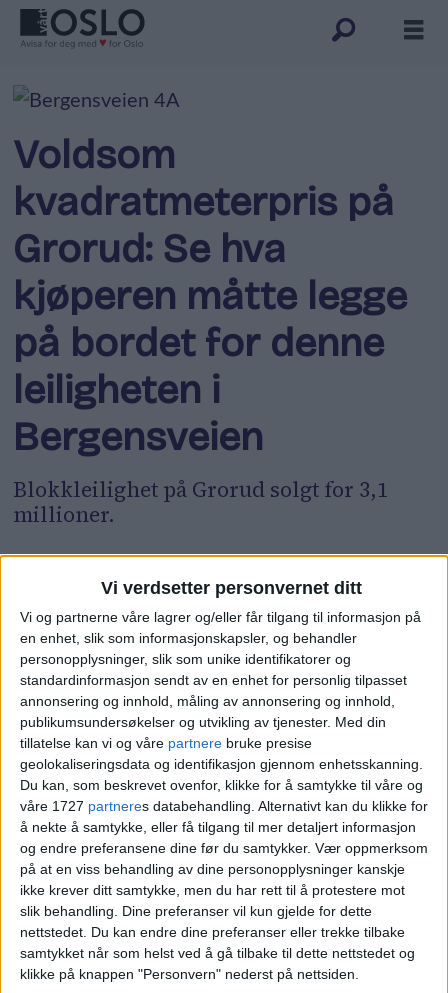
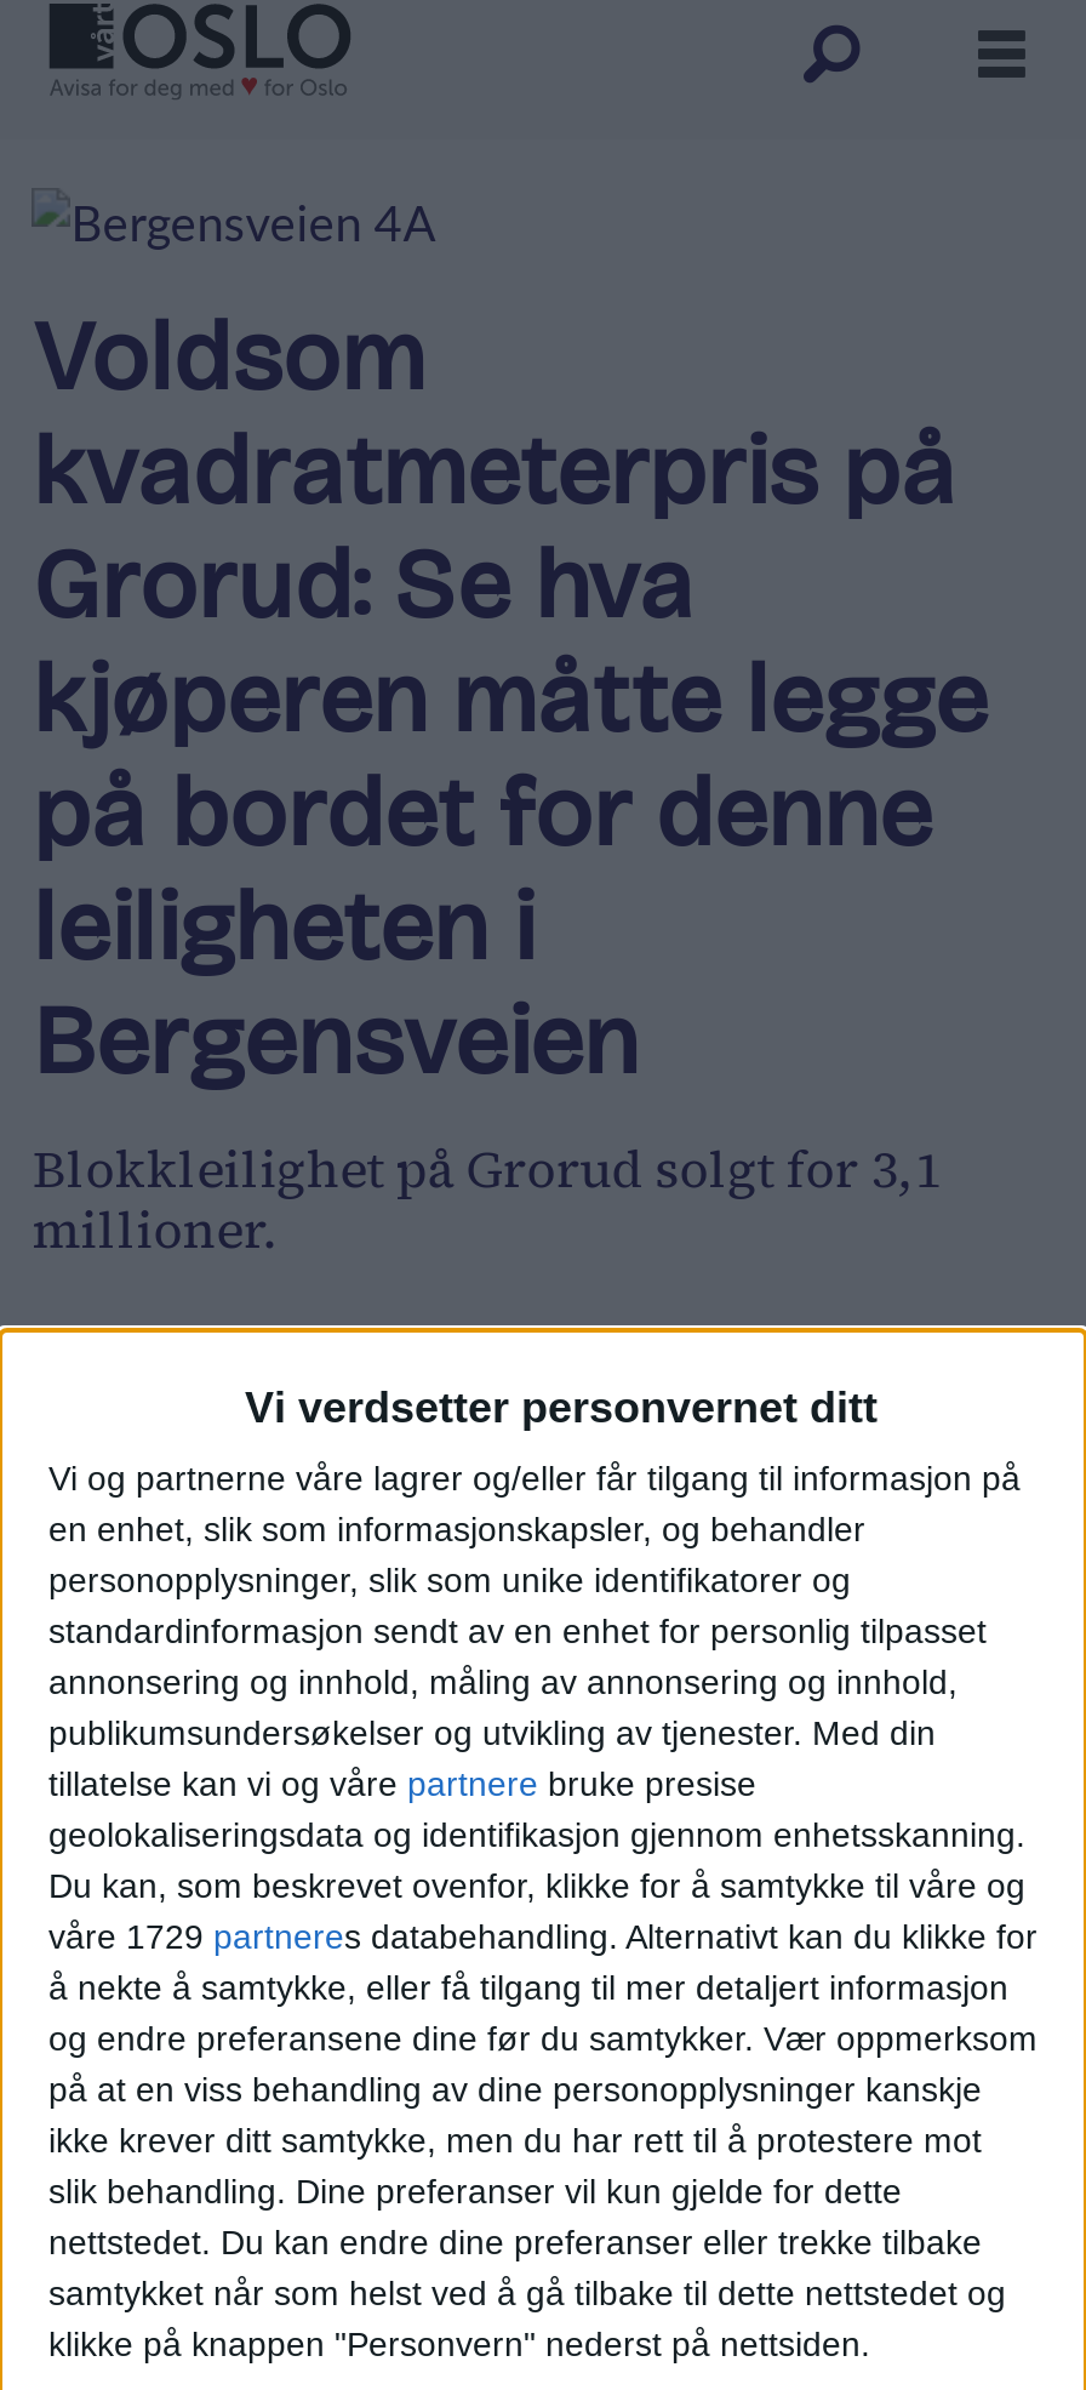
[20,798,428,814] våre 1727 partneres databehandling. Alternativt kan du klikke for -> [48,1916,1038,1955] våre 1729 partneres databehandling. Alternativt kan du klikke for

